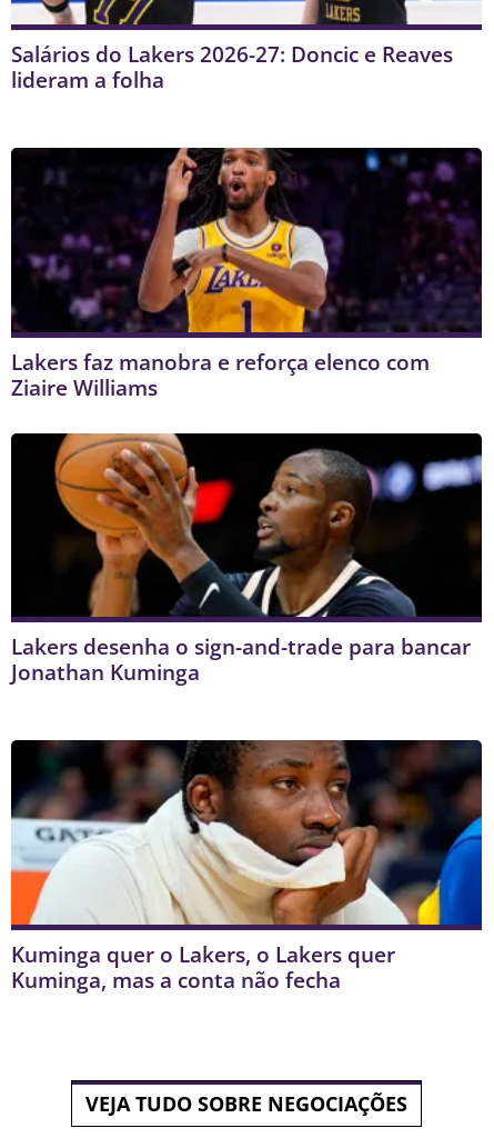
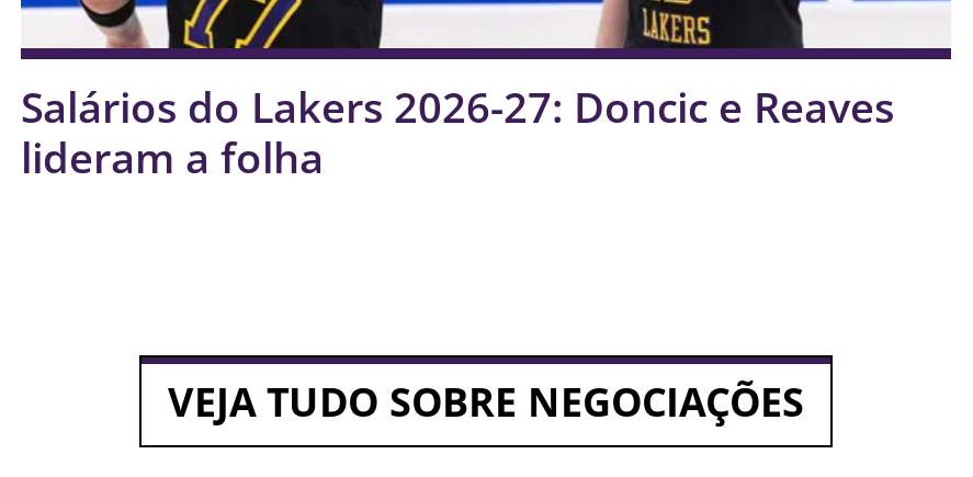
[10,147,483,402] [image] | Lakers faz manobra e reforça elenco com | Ziaire Williams -> none
[10,432,483,687] [image] | Lakers desenha o sign-and-trade para bancar | Jonathan Kuminga -> none
[10,739,483,995] [image] | Kuminga quer o Lakers, o Lakers quer | Kuminga, mas a conta não fecha -> none

